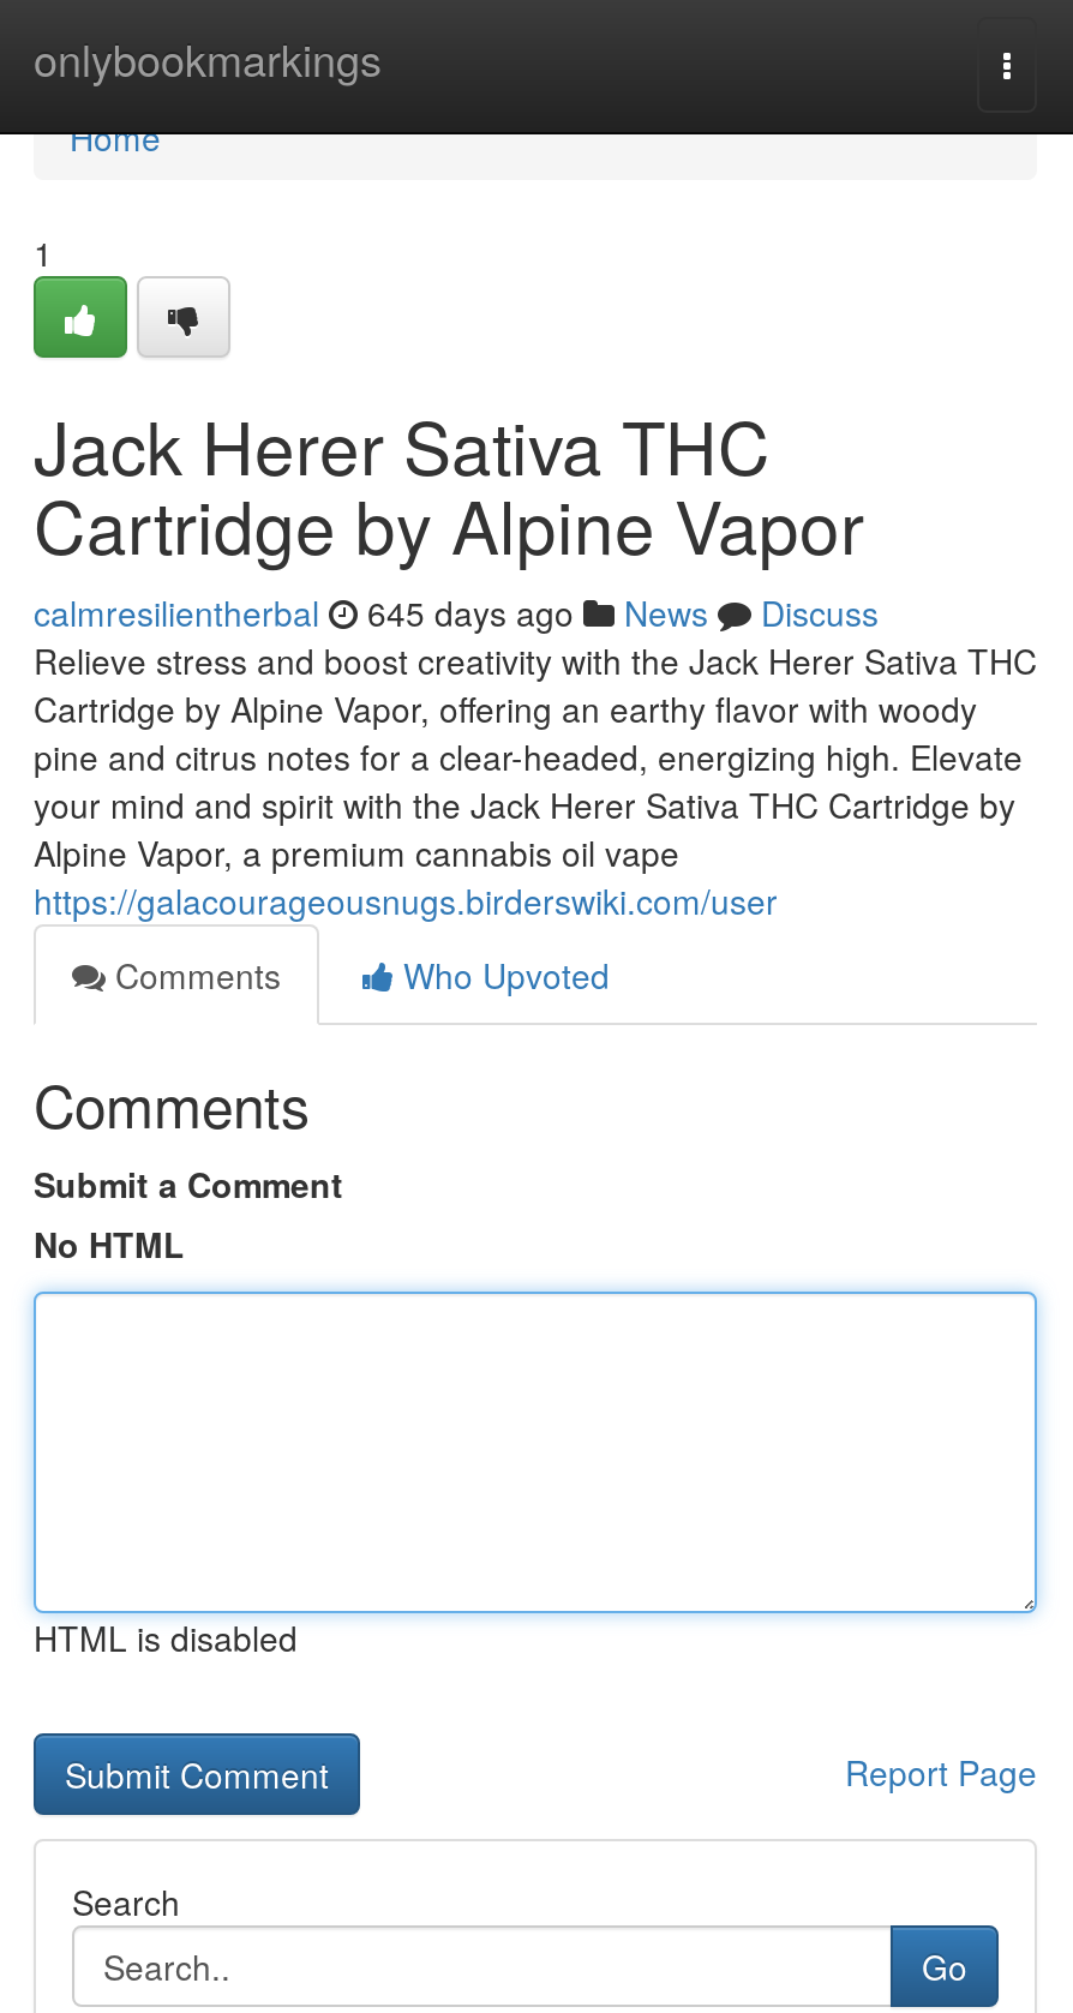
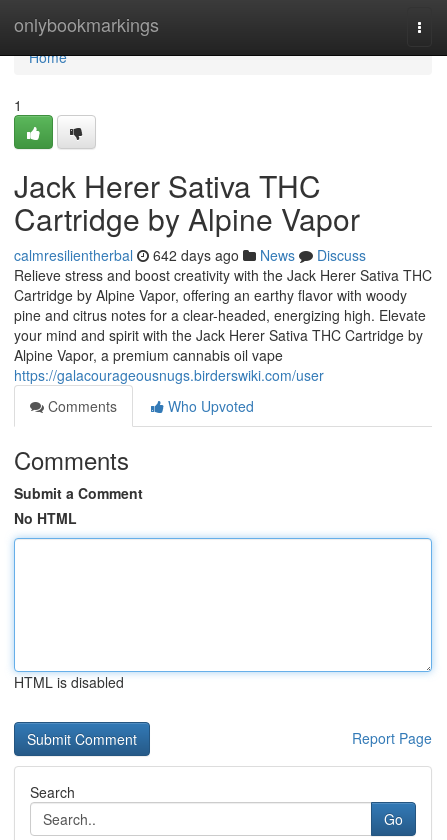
[34,588,879,636] calmresilientherbal 645 days ago News Discuss -> [14,245,366,265] calmresilientherbal 642 days ago News Discuss

